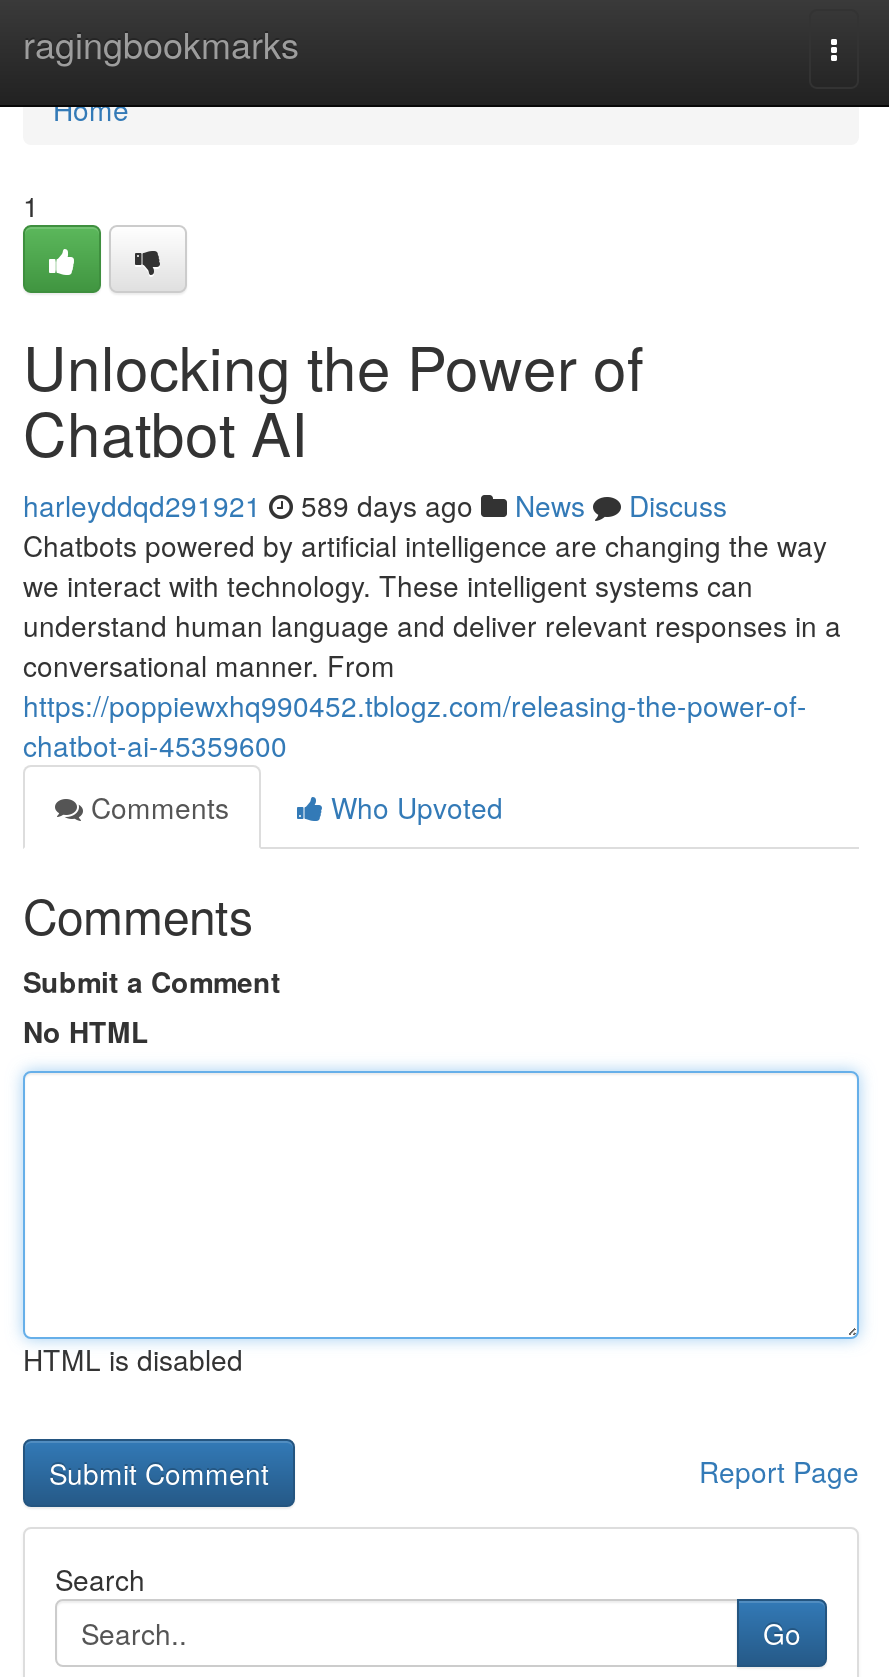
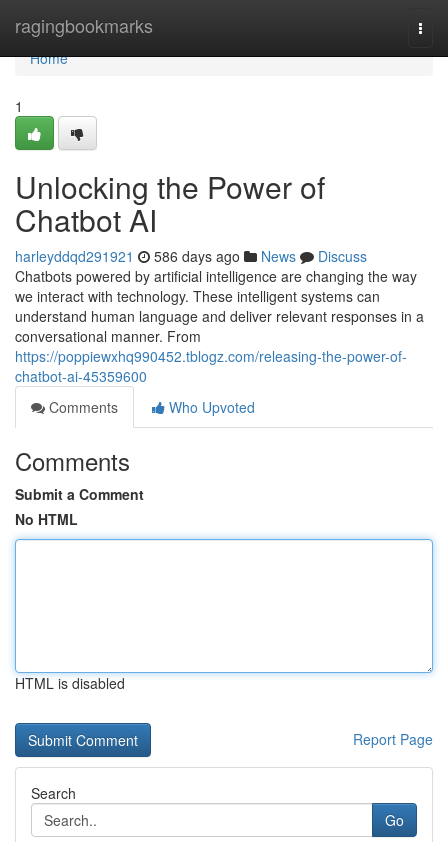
[23,485,727,525] harleyddqd291921 589 days ago News Discuss -> [15,246,367,266] harleyddqd291921 586 days ago News Discuss

